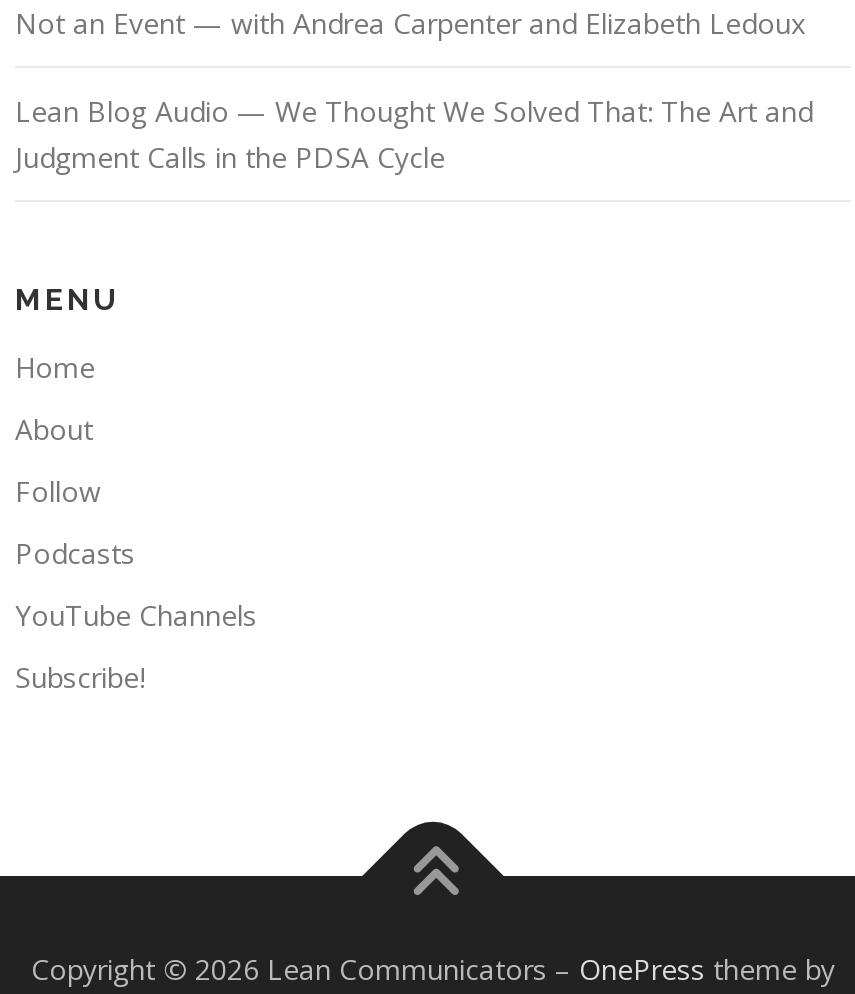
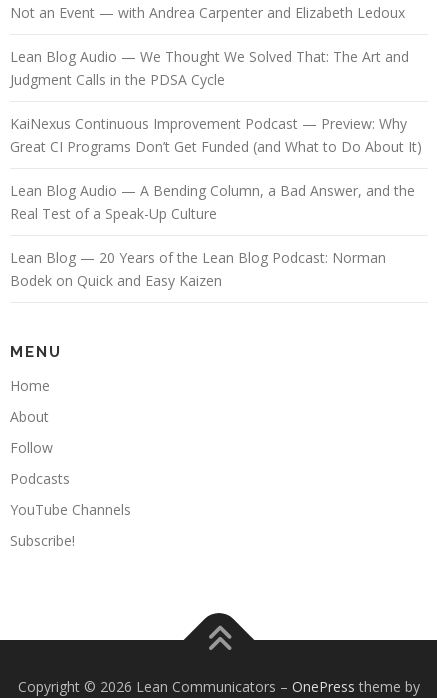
none -> [10,114,422,290] KaiNexus Continuous Improvement Podcast — Preview: Why | Great CI Programs Don’t Get Funded (and What to Do About It) | Lean Blog Audio — A Bending Column, a Bad Answer, and the | Real Test of a Speak-Up Culture | Lean Blog — 20 Years of the Lean Blog Podcast: Norman | Bodek on Quick and Easy Kaizen

